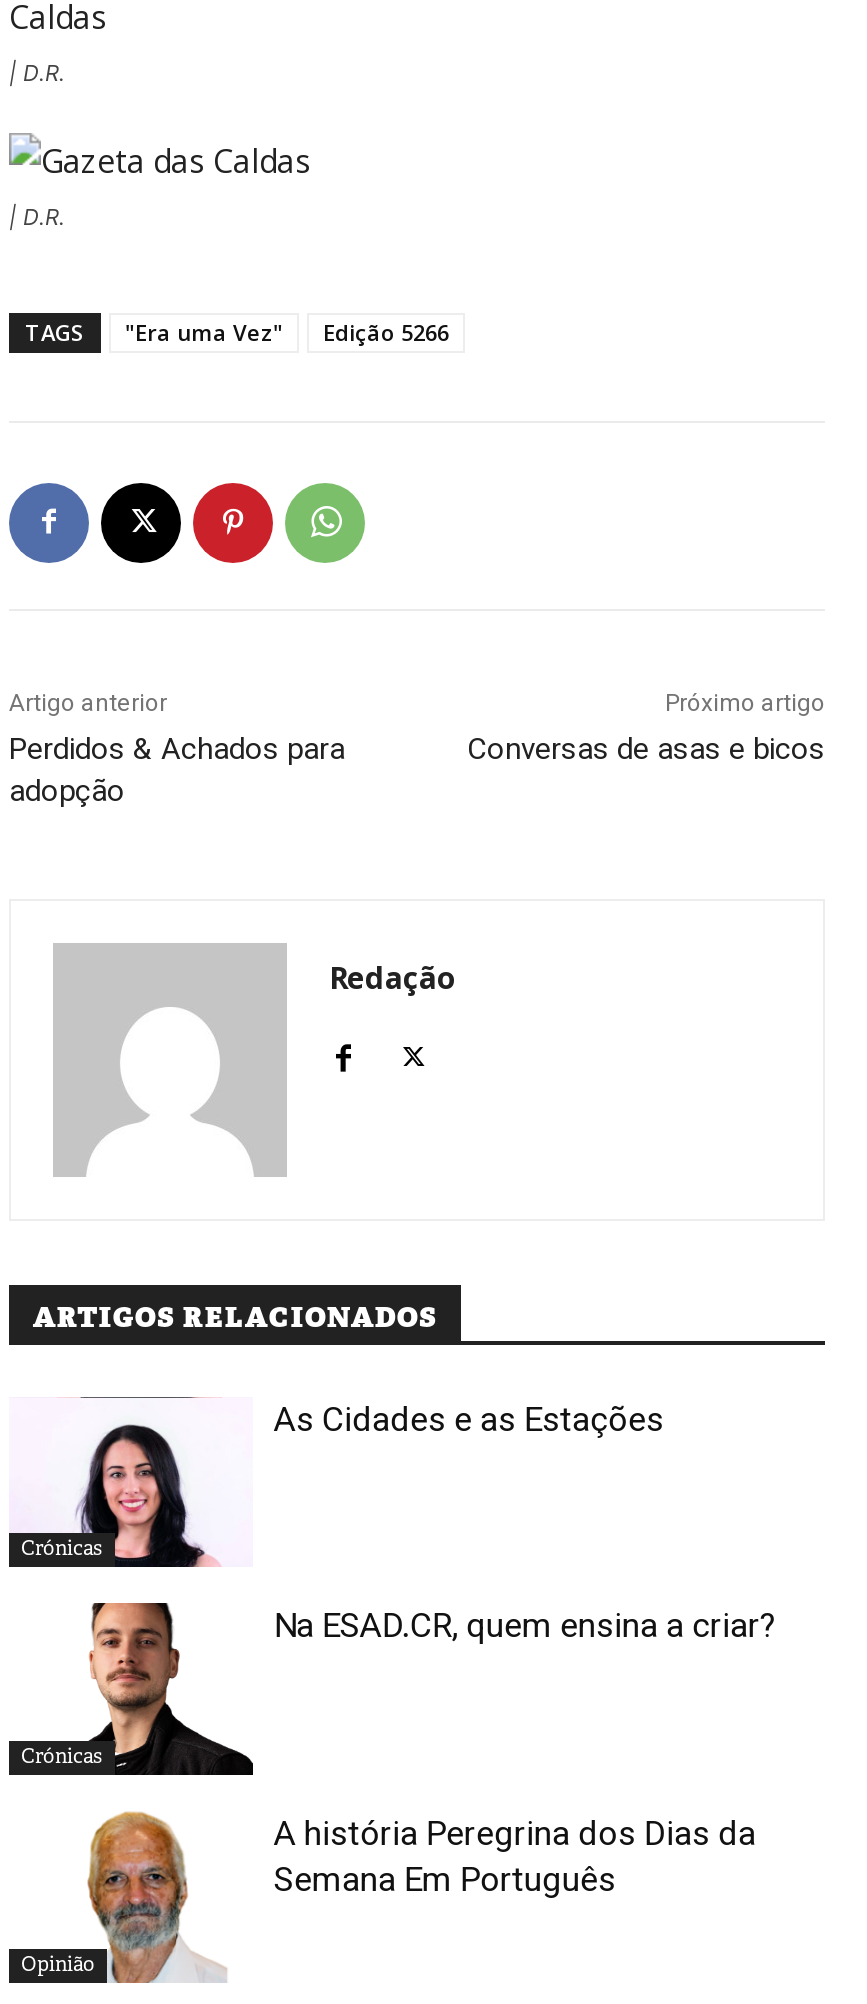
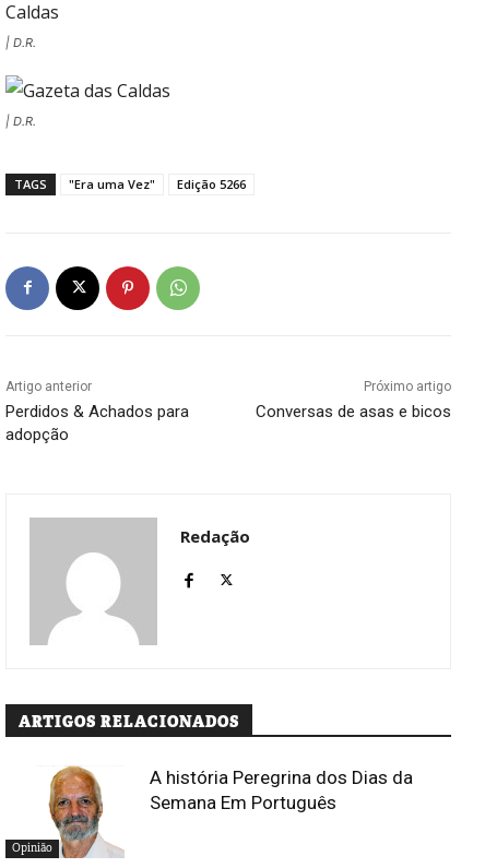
[21,1395,221,1569] [image] | Crónicas -> none
[274,1398,664,1438] As Cidades e as Estações -> none
[21,1599,255,1777] [image] | Crónicas -> none
[274,1606,776,1646] Na ESAD.CR, quem ensina a criar? -> none

